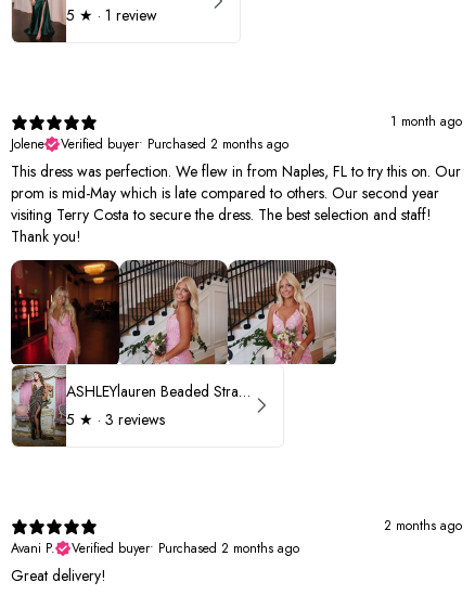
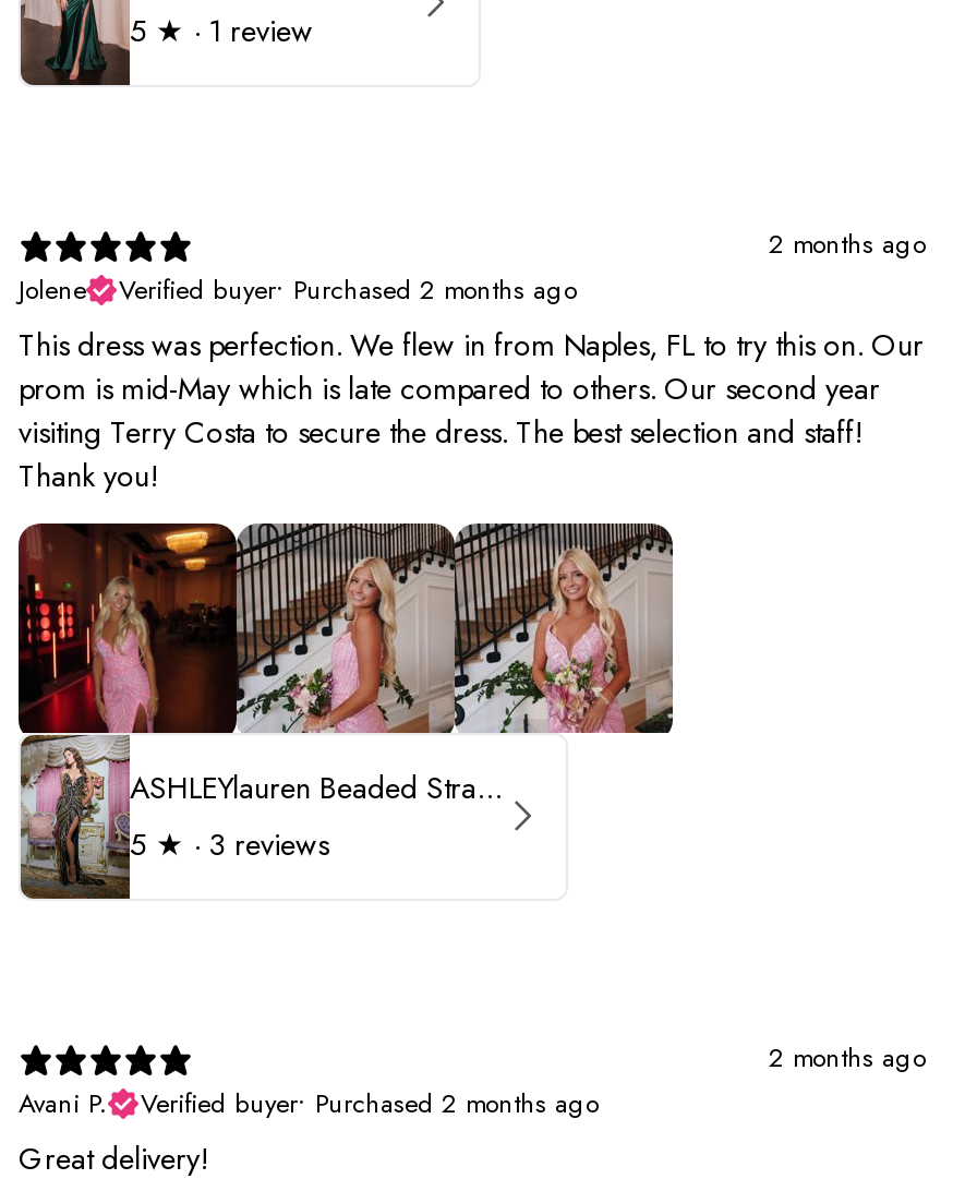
[390,111,462,131] 1 month ago -> [769,224,926,264] 2 months ago

